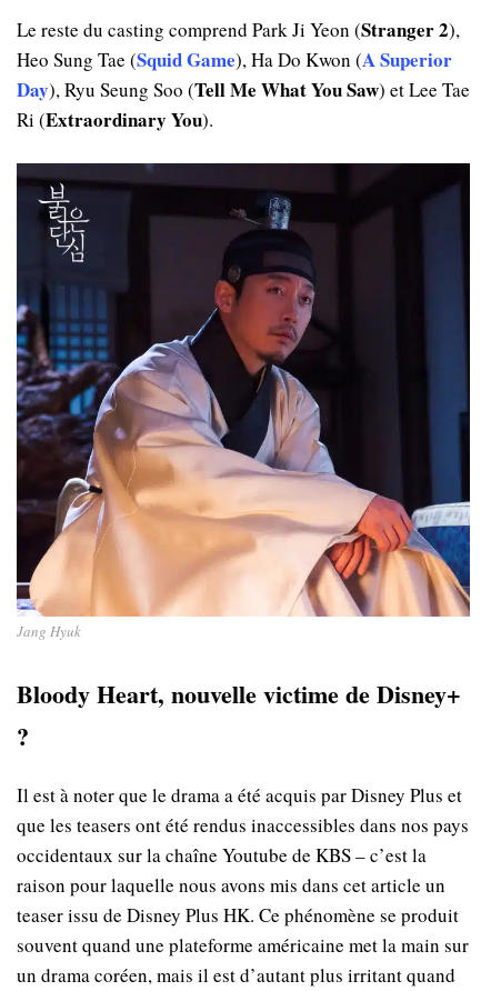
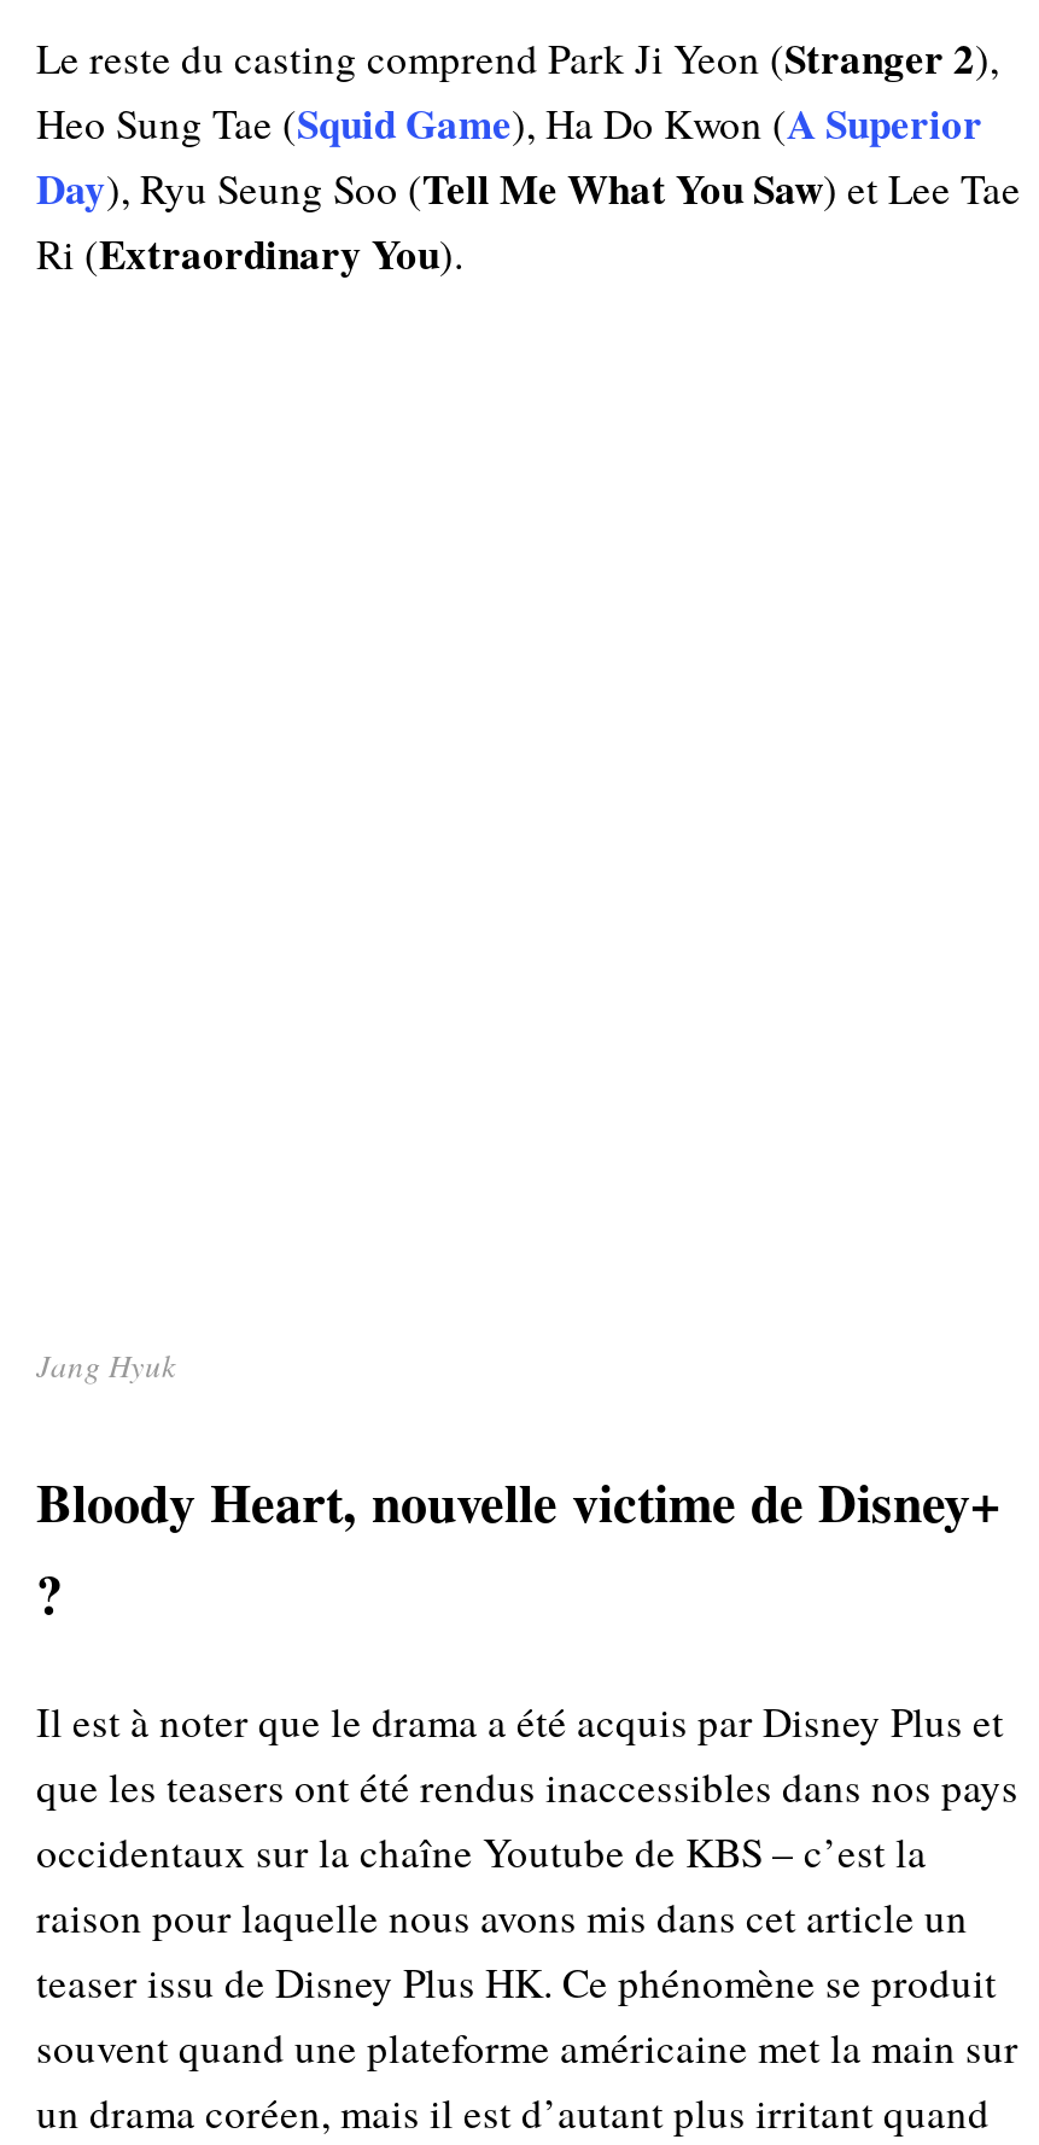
[16,162,471,618] [image] -> none

